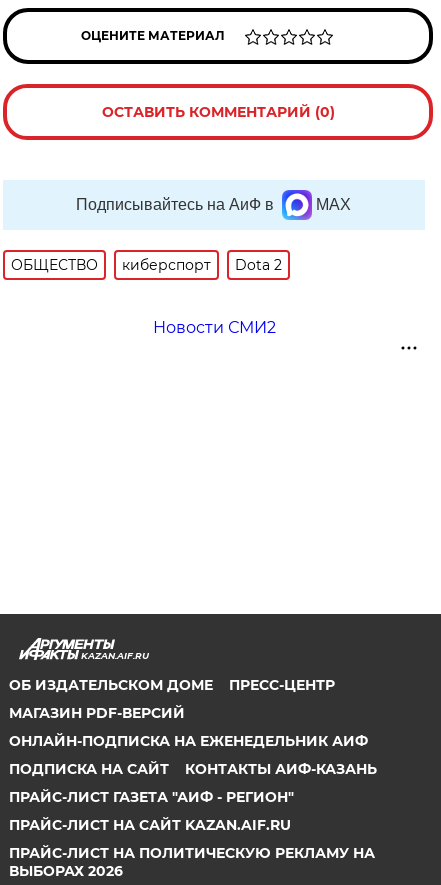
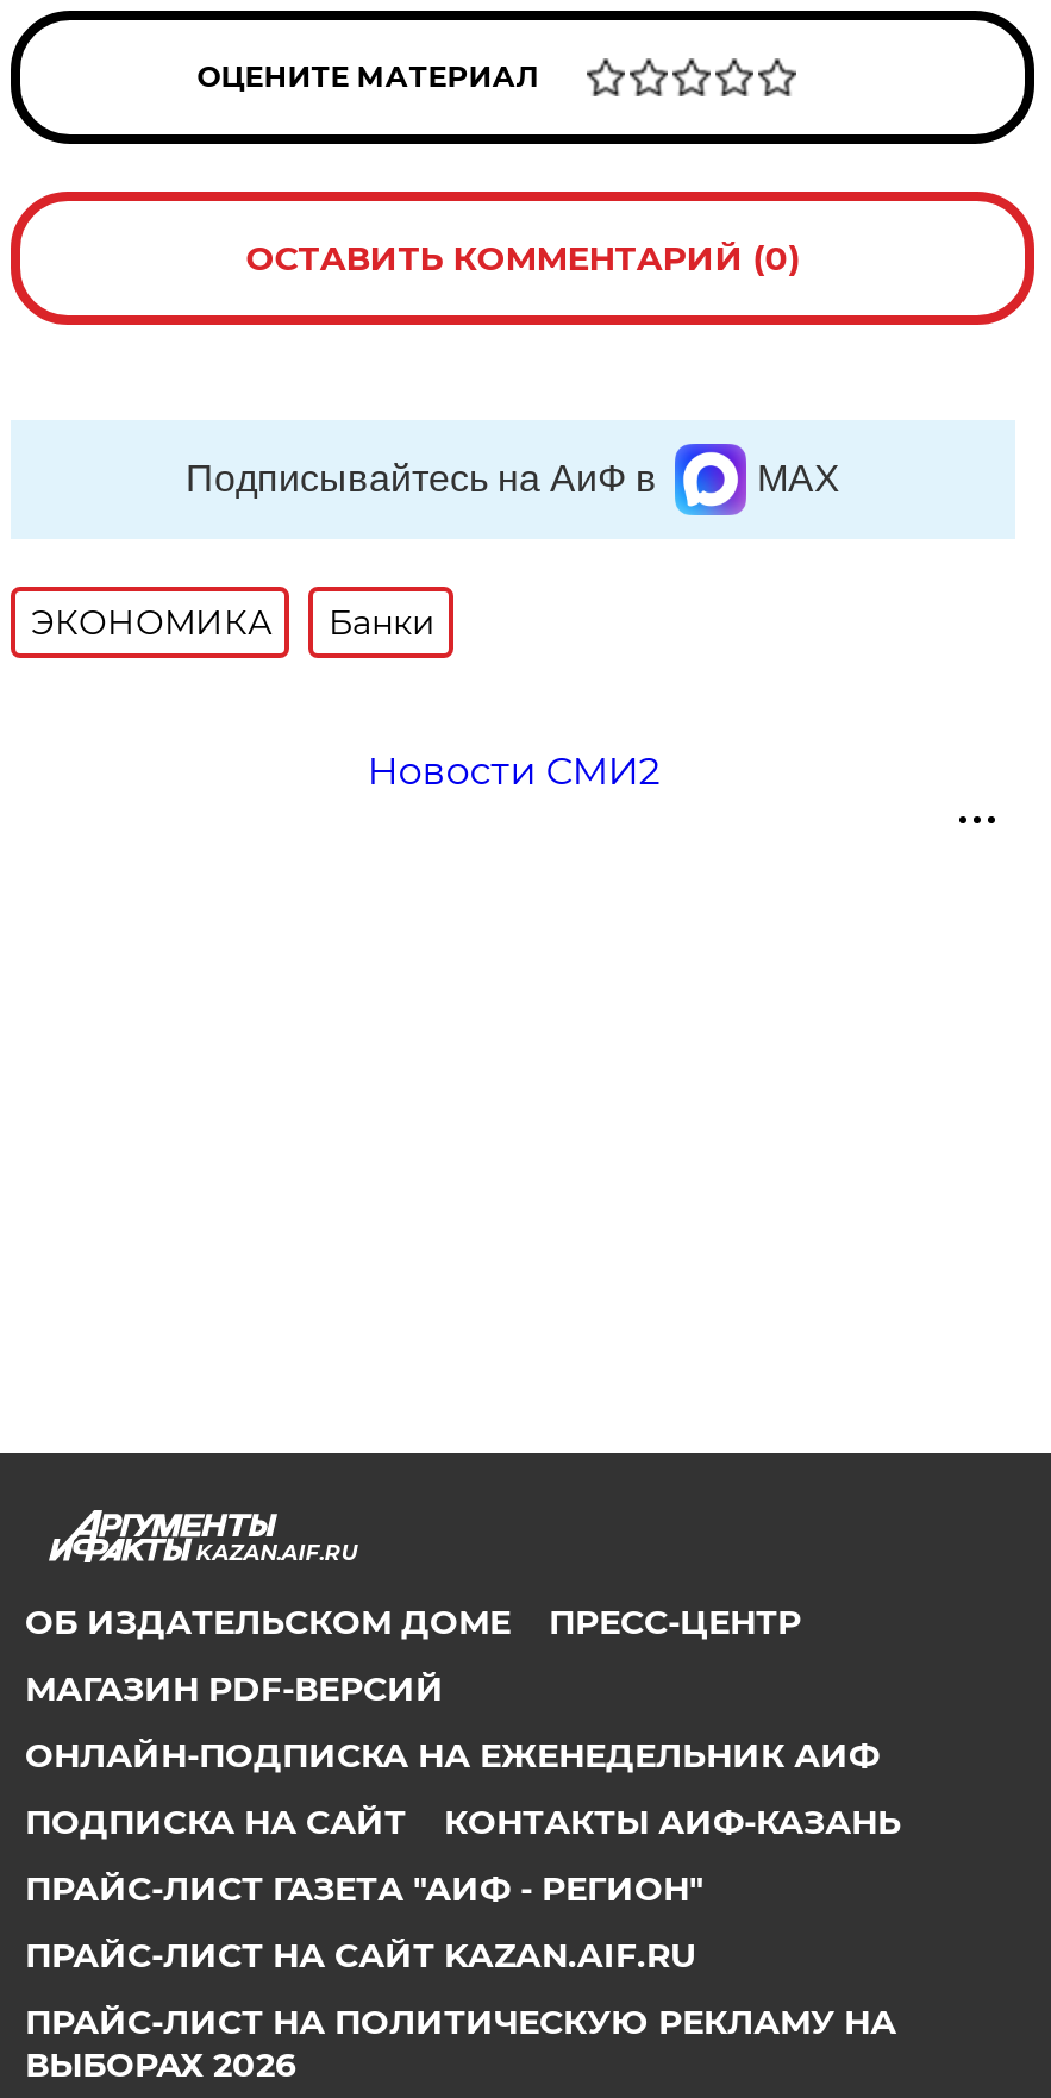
[11,256,282,274] ОБЩЕСТВО | киберспорт | Dota 2 -> [31,601,435,644] ЭКОНОМИКА | Банки

